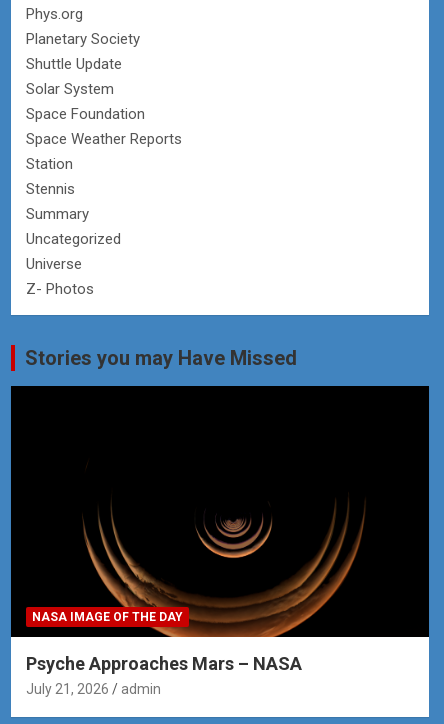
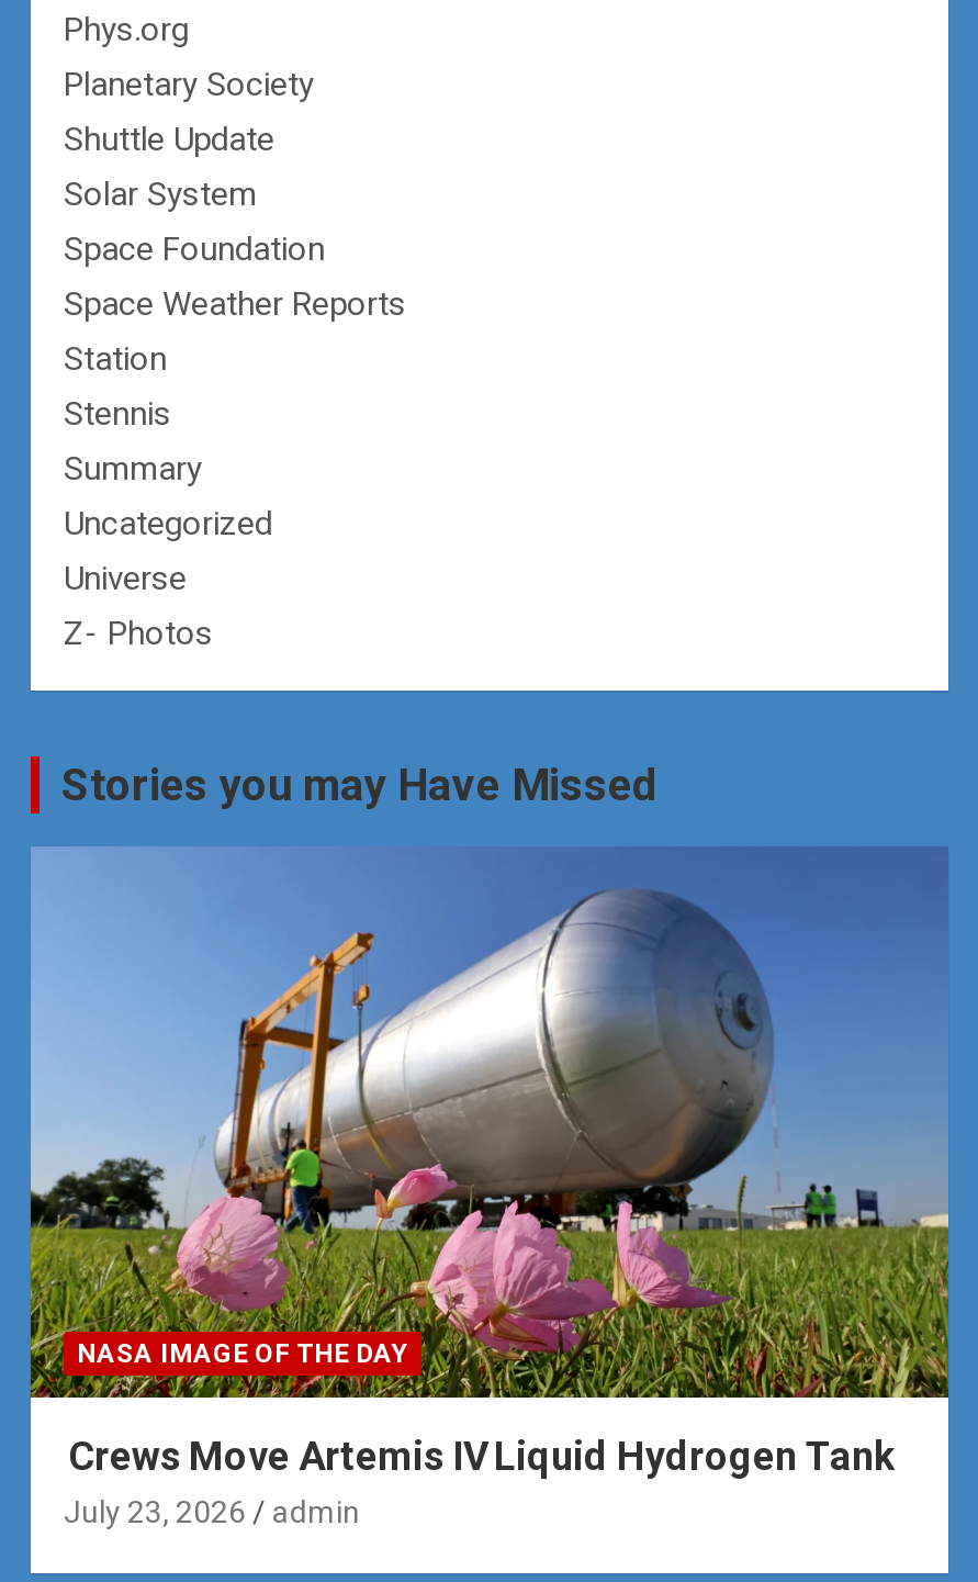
[10,385,430,697] [image] | Psyche Approaches Mars – NASA | July 21, 2026 -> [29,846,951,1528] [image] | Crews Move Artemis IV Liquid Hydrogen Tank | July 23, 2026

